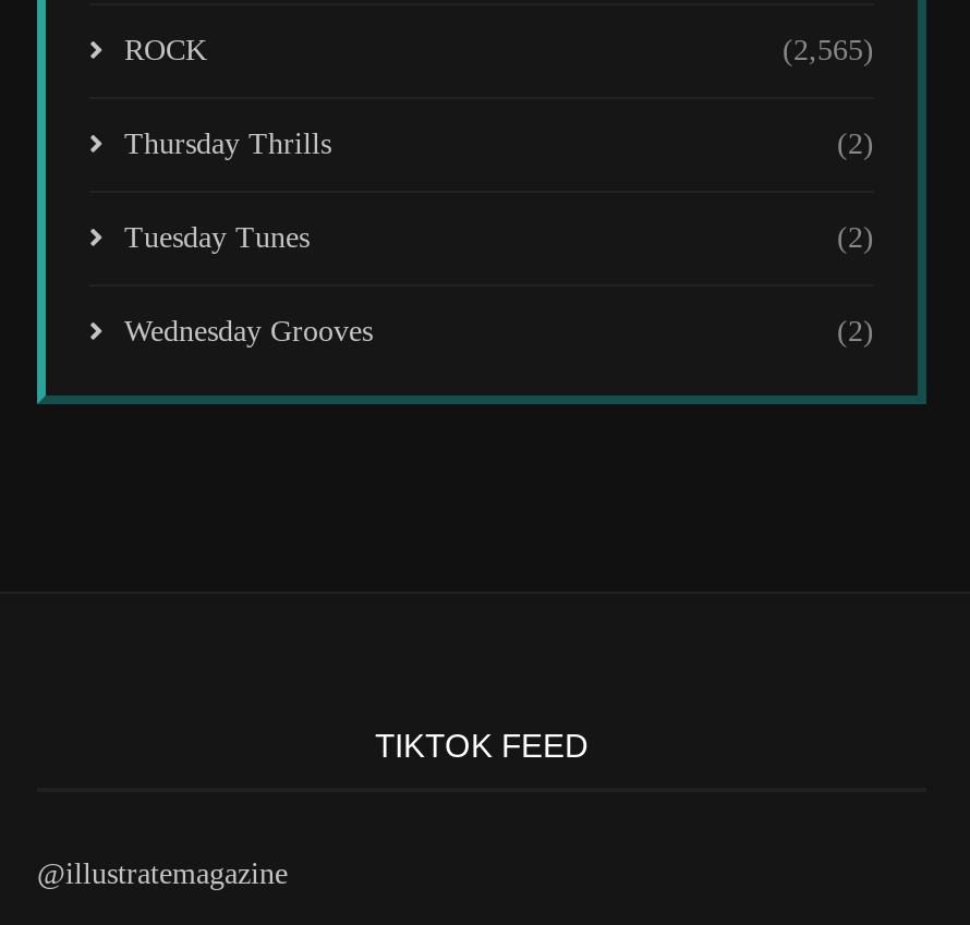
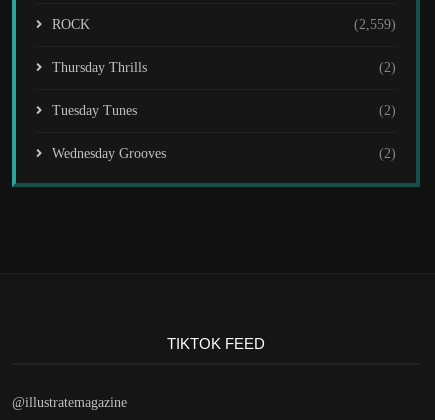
[783,33,874,66] (2,565) -> [354,17,396,32] (2,559)

